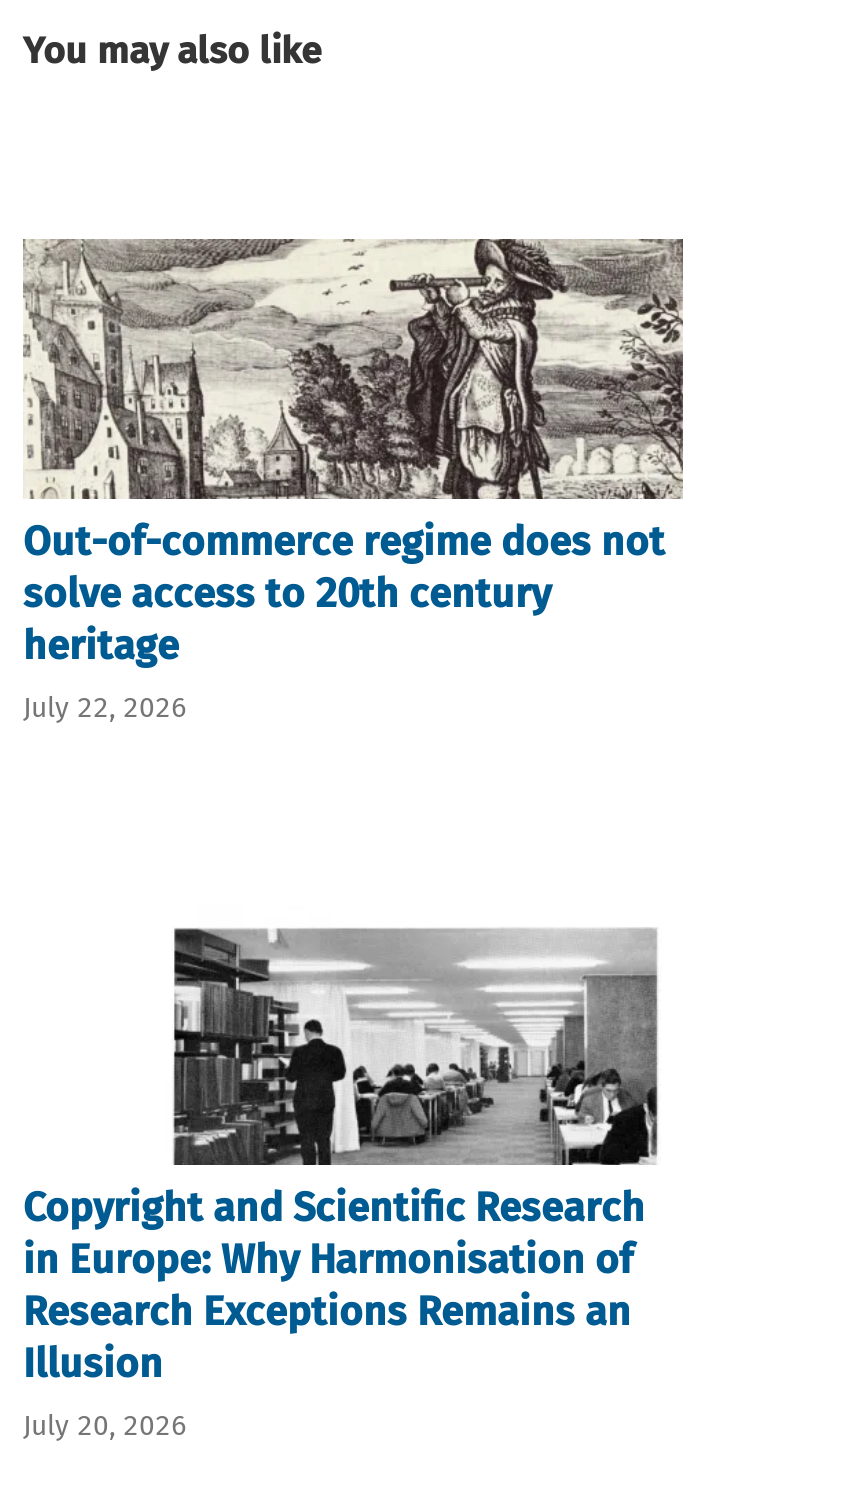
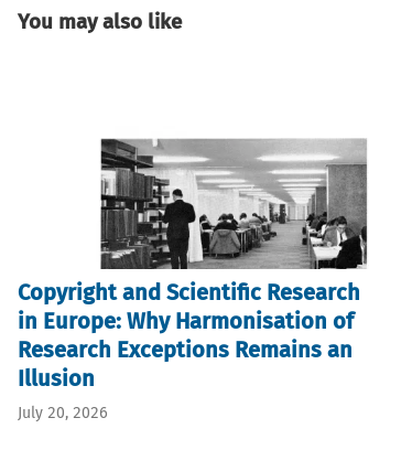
[21,237,685,725] [image] | Out-of-commerce regime does not | solve access to 20th century | heritage | July 22, 2026 -> none

